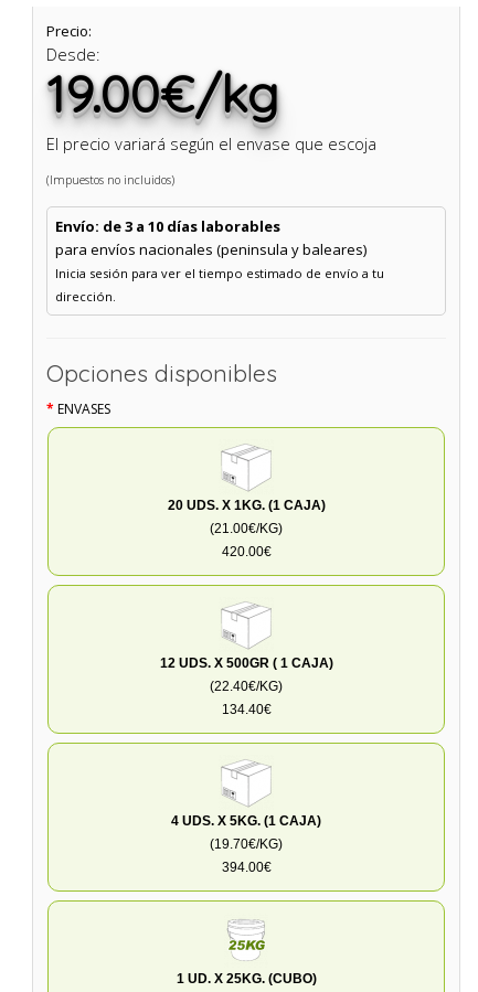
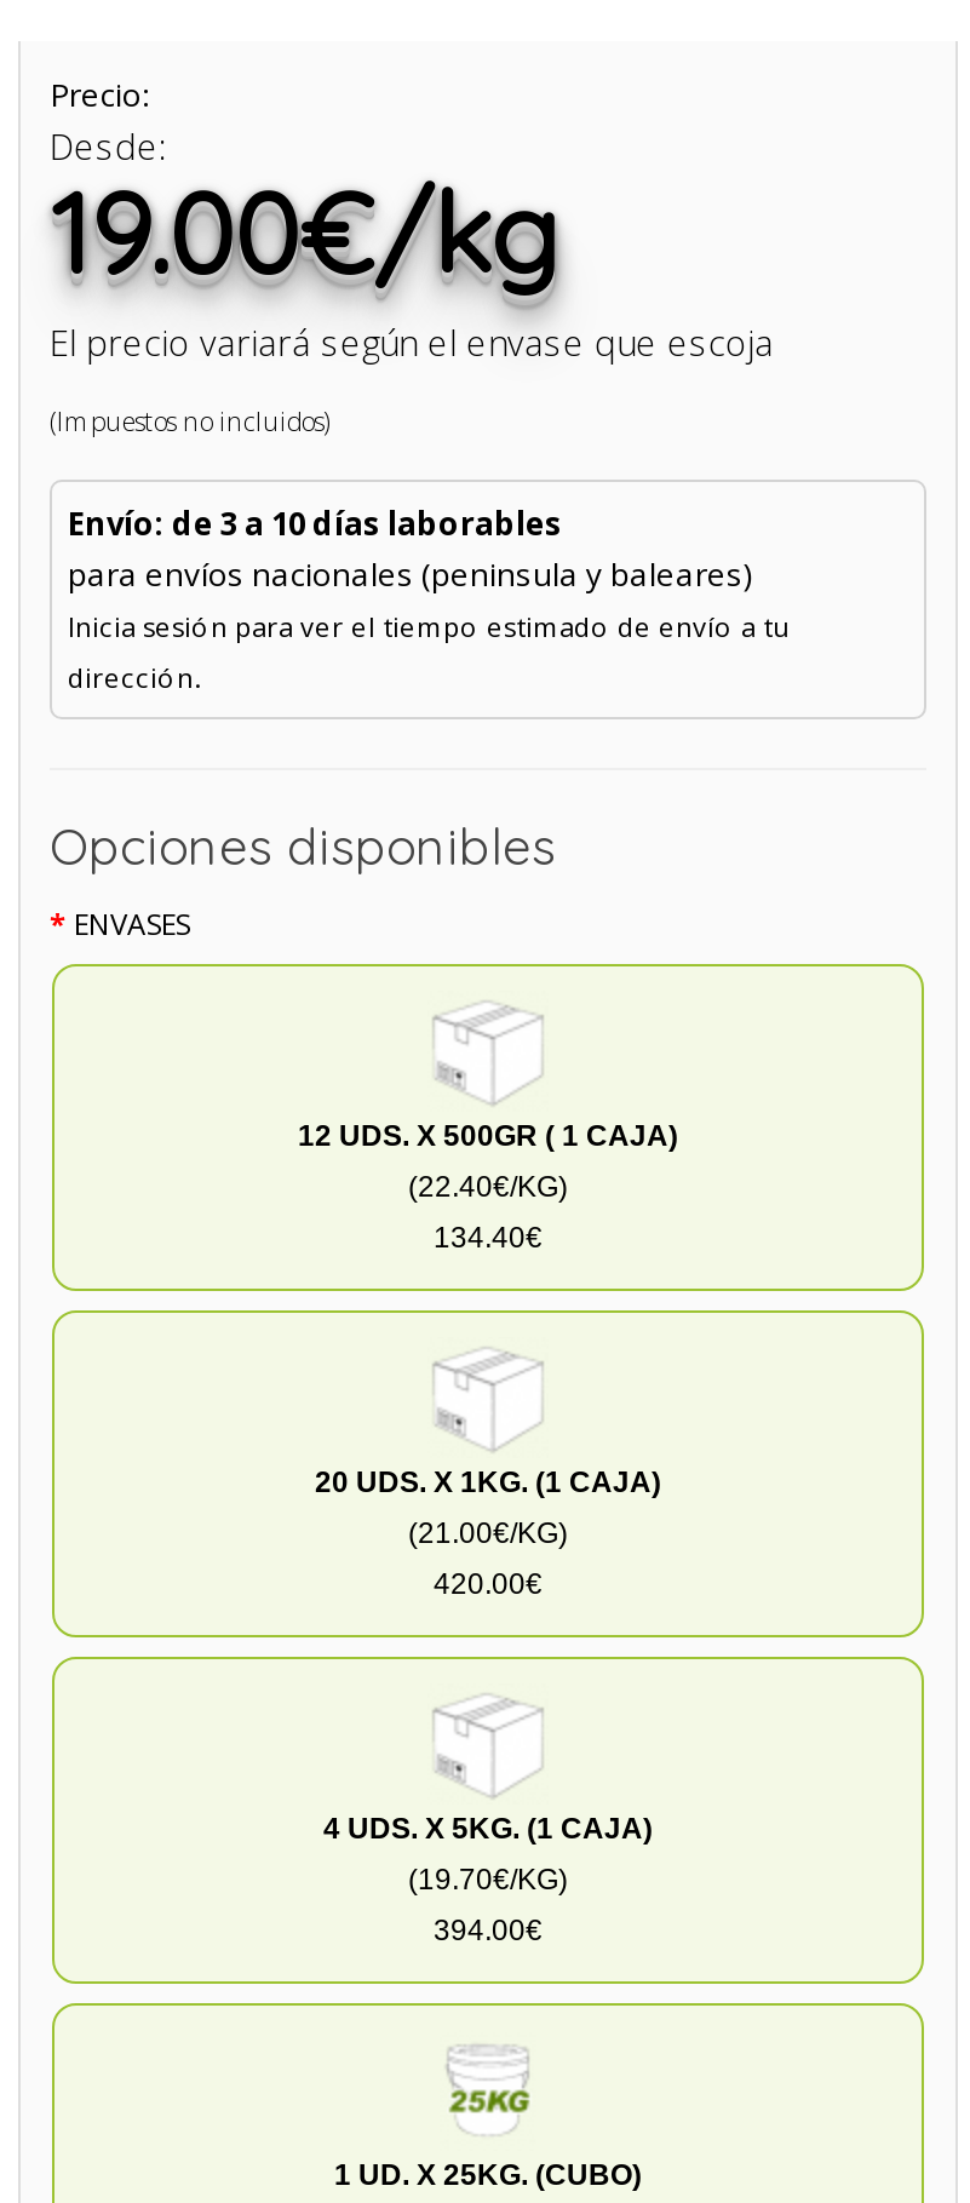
moved [167,498,325,559] -> [315,1465,661,1601]: 20 UDS. X 1KG. (1 CAJA) | (21.00€/KG) | 420.00€
moved [160,655,333,717] -> [298,1119,678,1255]: 12 UDS. X 500GR ( 1 CAJA) | (22.40€/KG) | 134.40€

